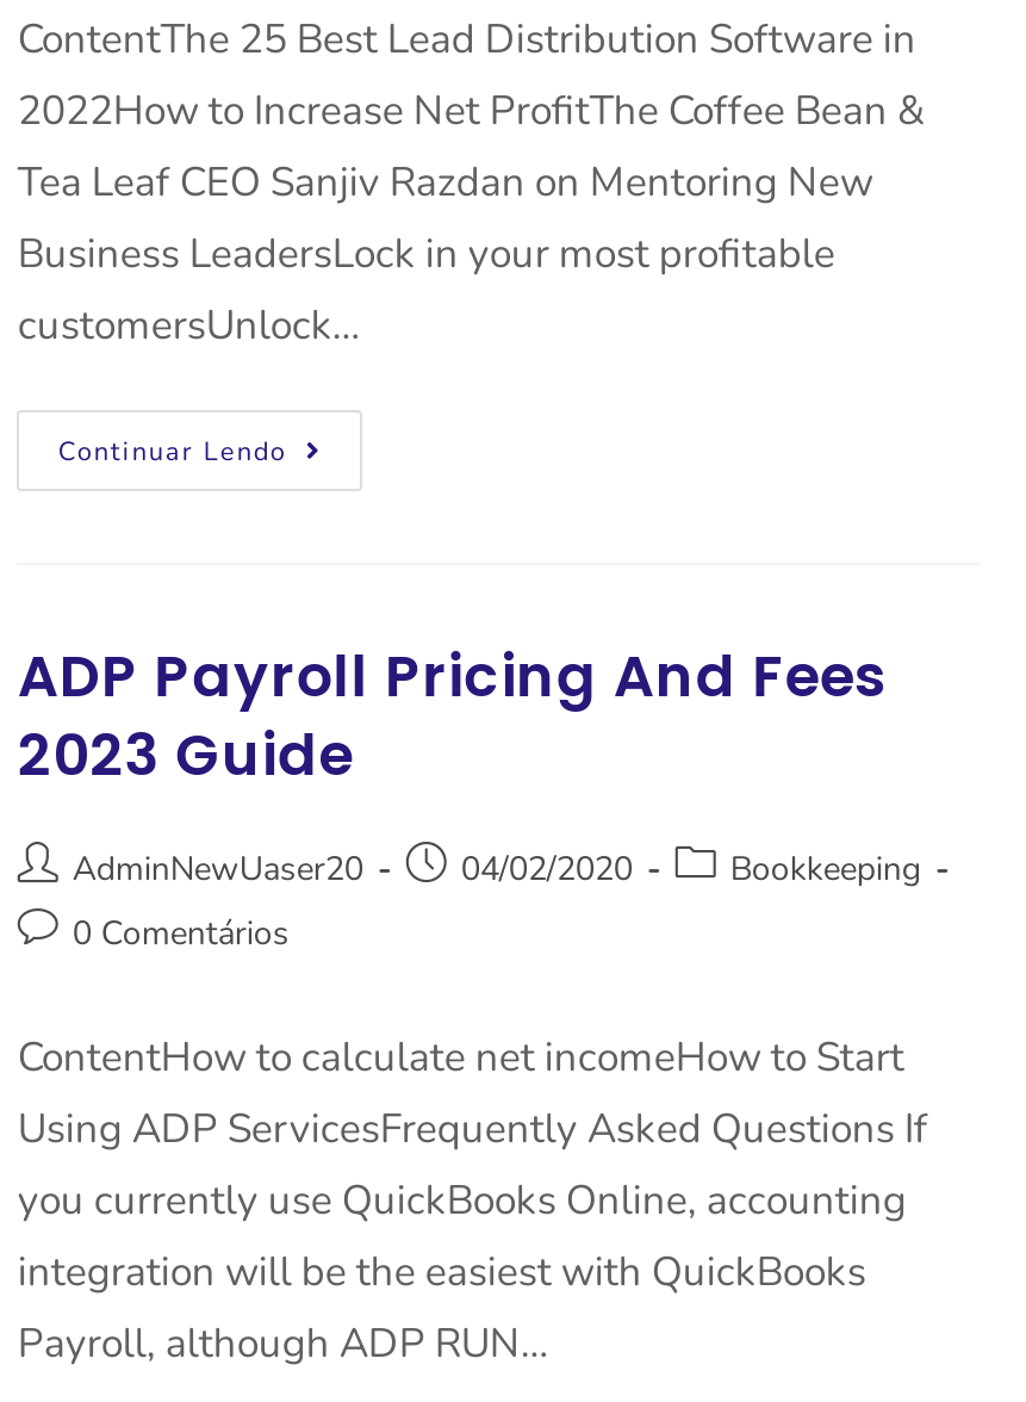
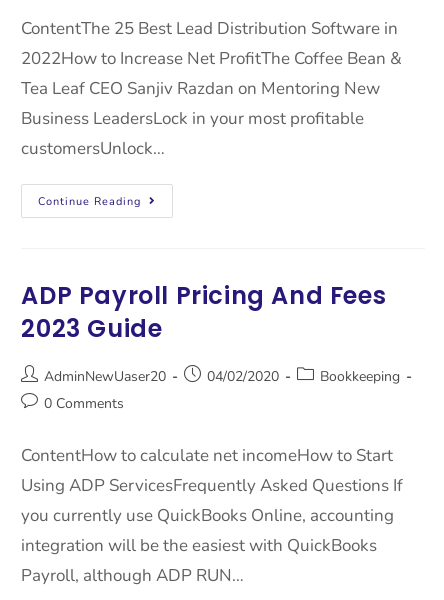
[58,433,287,469] Continuar Lendo -> [38,194,141,209] Continue Reading
[72,910,289,955] 0 Comentários -> [44,394,124,413] 0 Comments

